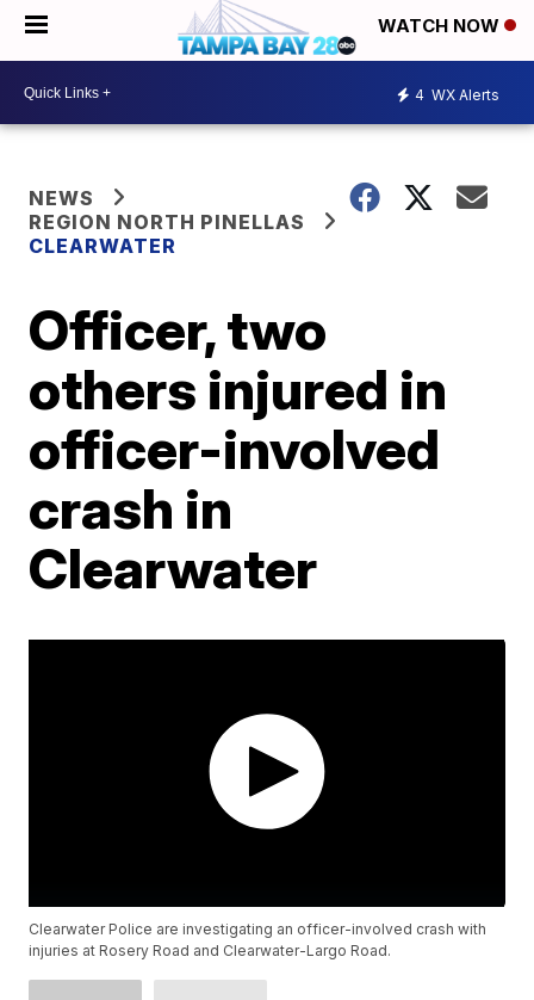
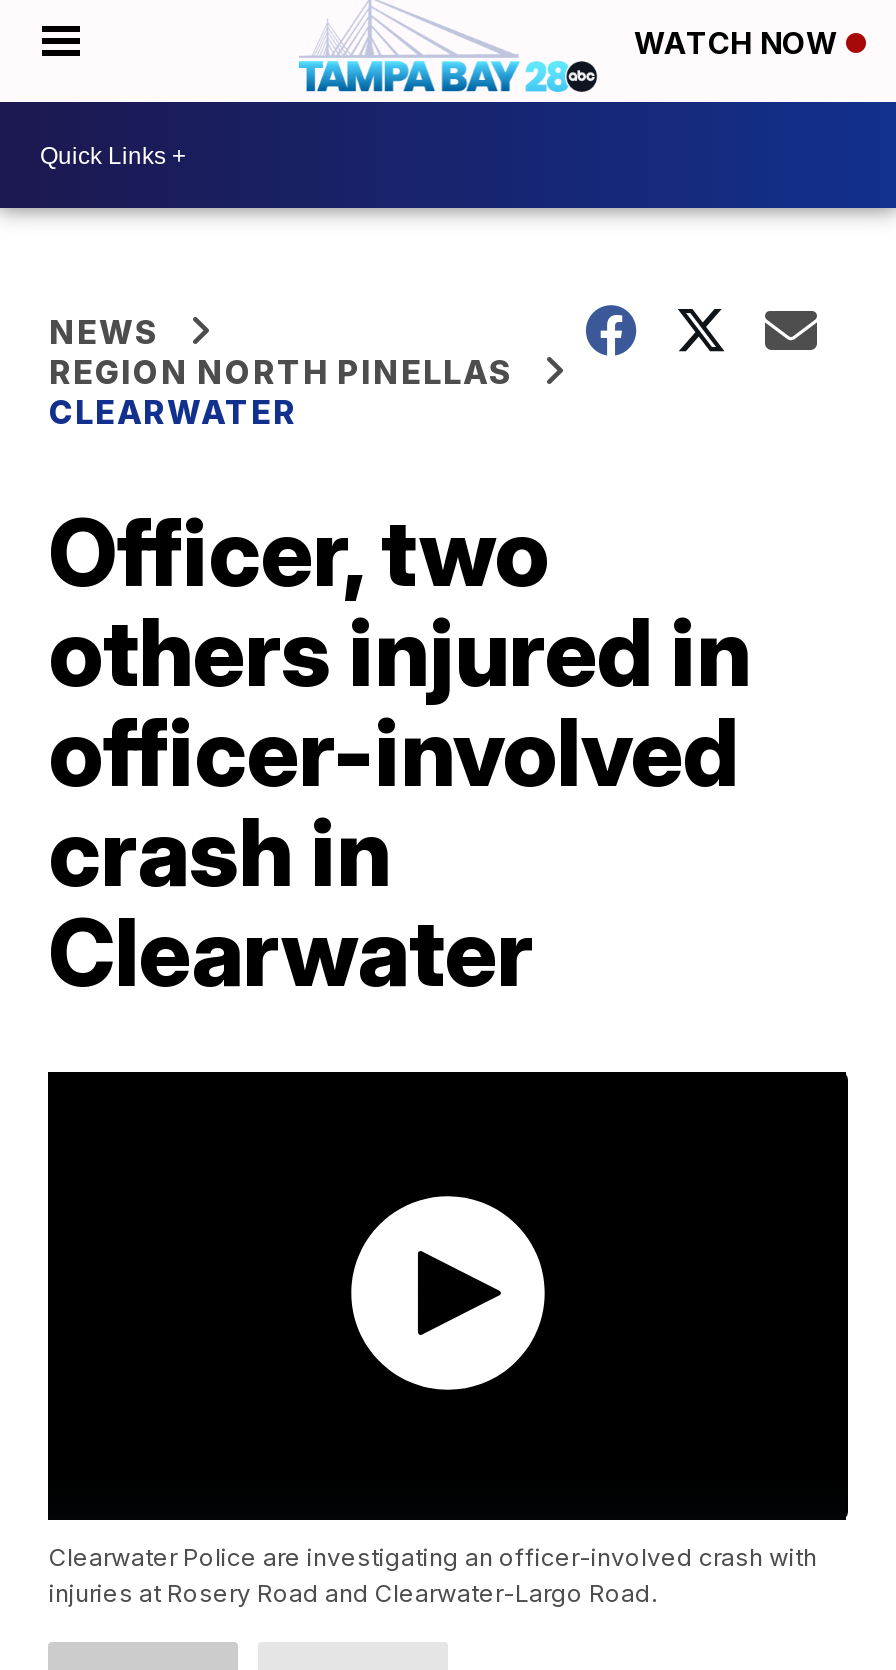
[415,85,499,103] 4 WX Alerts -> none

